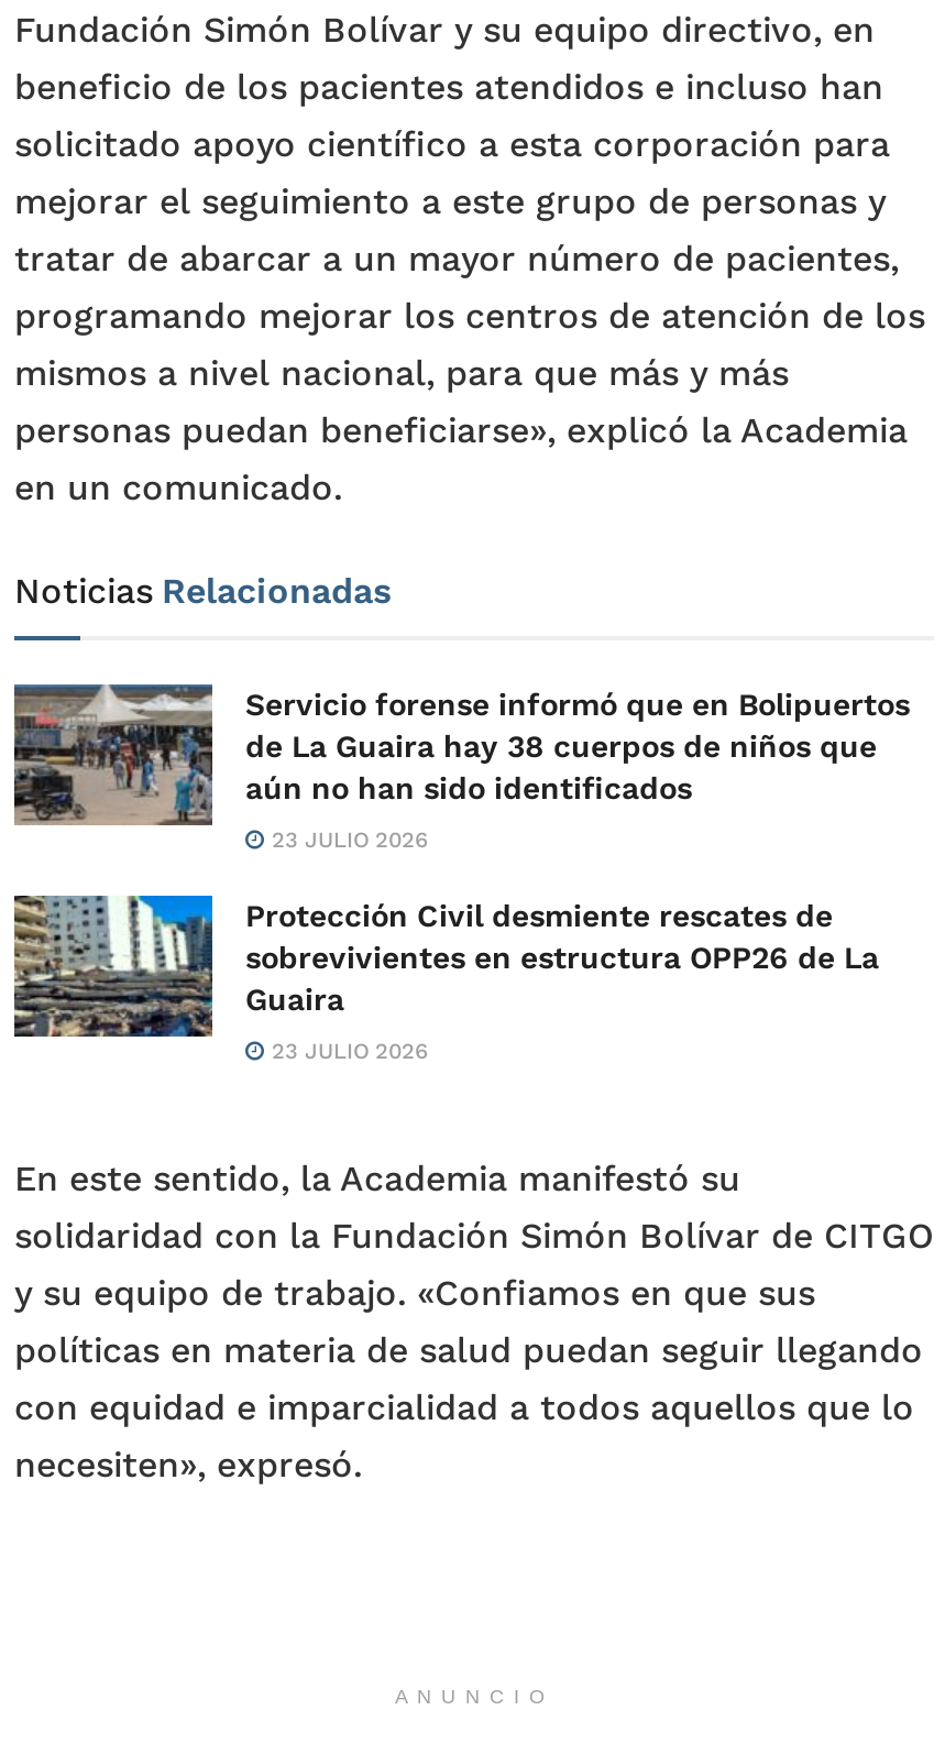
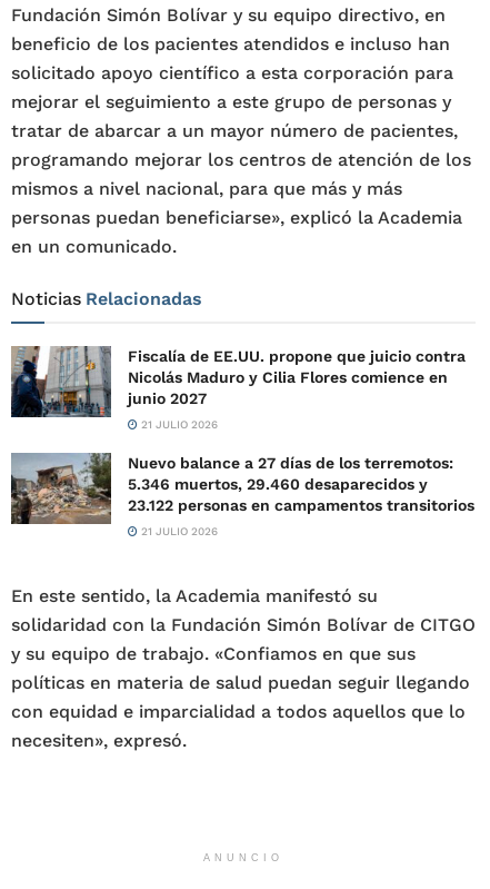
[12,682,910,827] [image] | Servicio forense informó que en Bolipuertos | de La Guaira hay 38 cuerpos de niños que | aún no han sido identificados -> [10,345,466,418] [image] | Fiscalía de EE.UU. propone que juicio contra | Nicolás Maduro y Cilia Flores comience en | junio 2027
[265,827,428,851] 23 JULIO 2026 -> [138,418,218,430] 21 JULIO 2026
[12,894,879,1039] [image] | Protección Civil desmiente rescates de | sobrevivientes en estructura OPP26 de La | Guaira -> [10,452,474,525] [image] | Nuevo balance a 27 días de los terremotos: | 5.346 muertos, 29.460 desaparecidos y | 23.122 personas en campamentos transitorios
[265,1038,428,1063] 23 JULIO 2026 -> [138,525,218,537] 21 JULIO 2026

